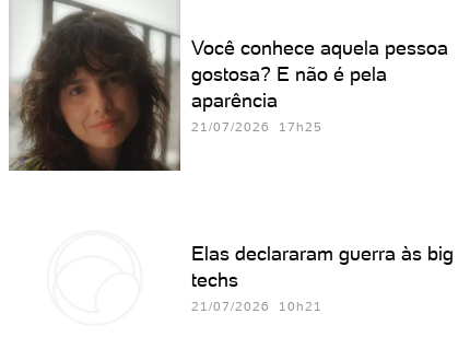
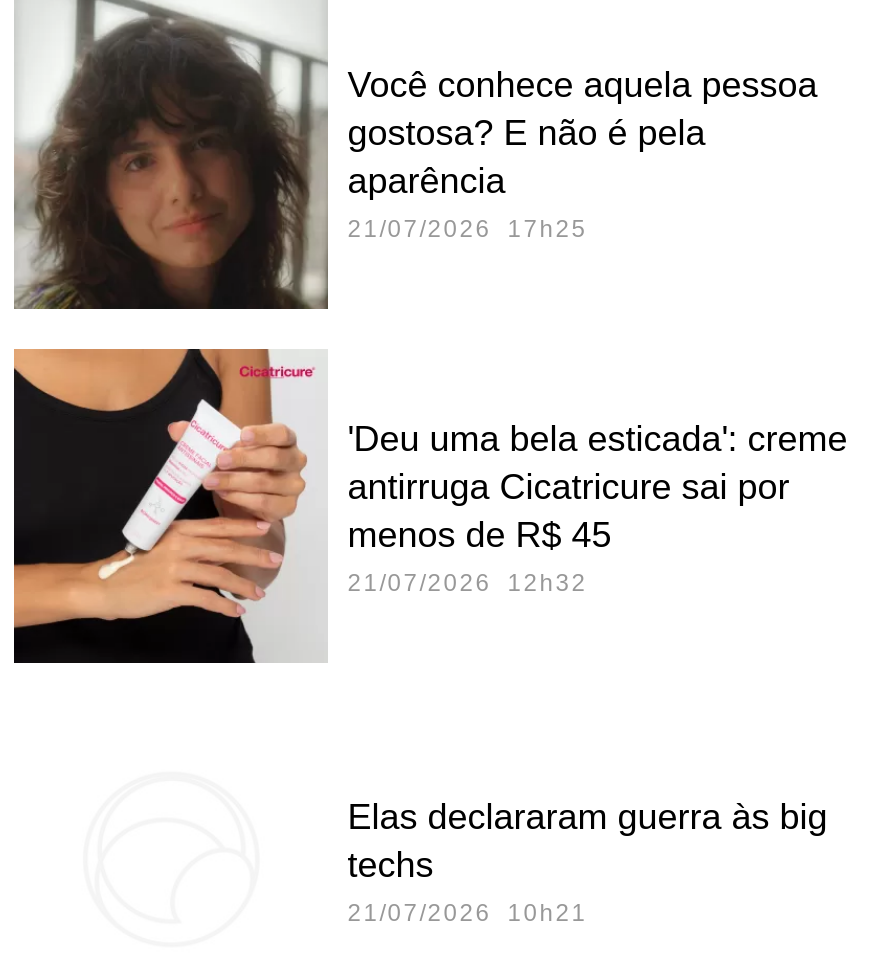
none -> [12,346,848,664] [image] | 'Deu uma bela esticada': creme | antirruga Cicatricure sai por | menos de R$ 45 | 21/07/2026 12h32

